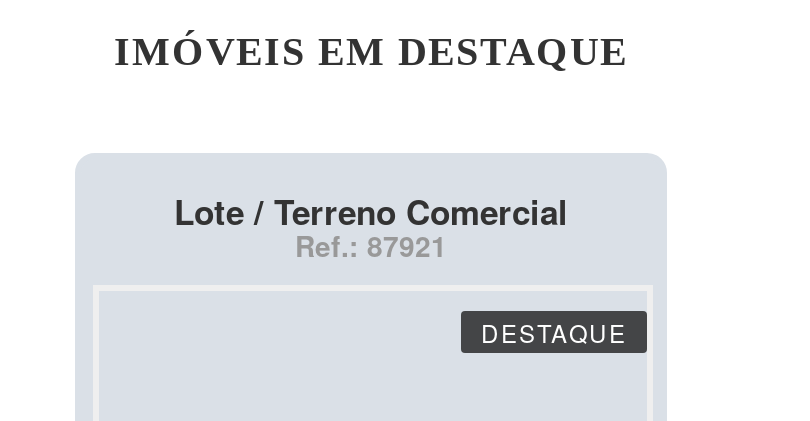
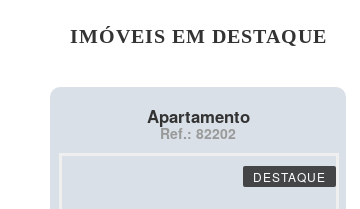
[174,187,568,265] Lote / Terreno Comercial | Ref.: 87921 -> [146,104,249,143] Apartamento | Ref.: 82202

